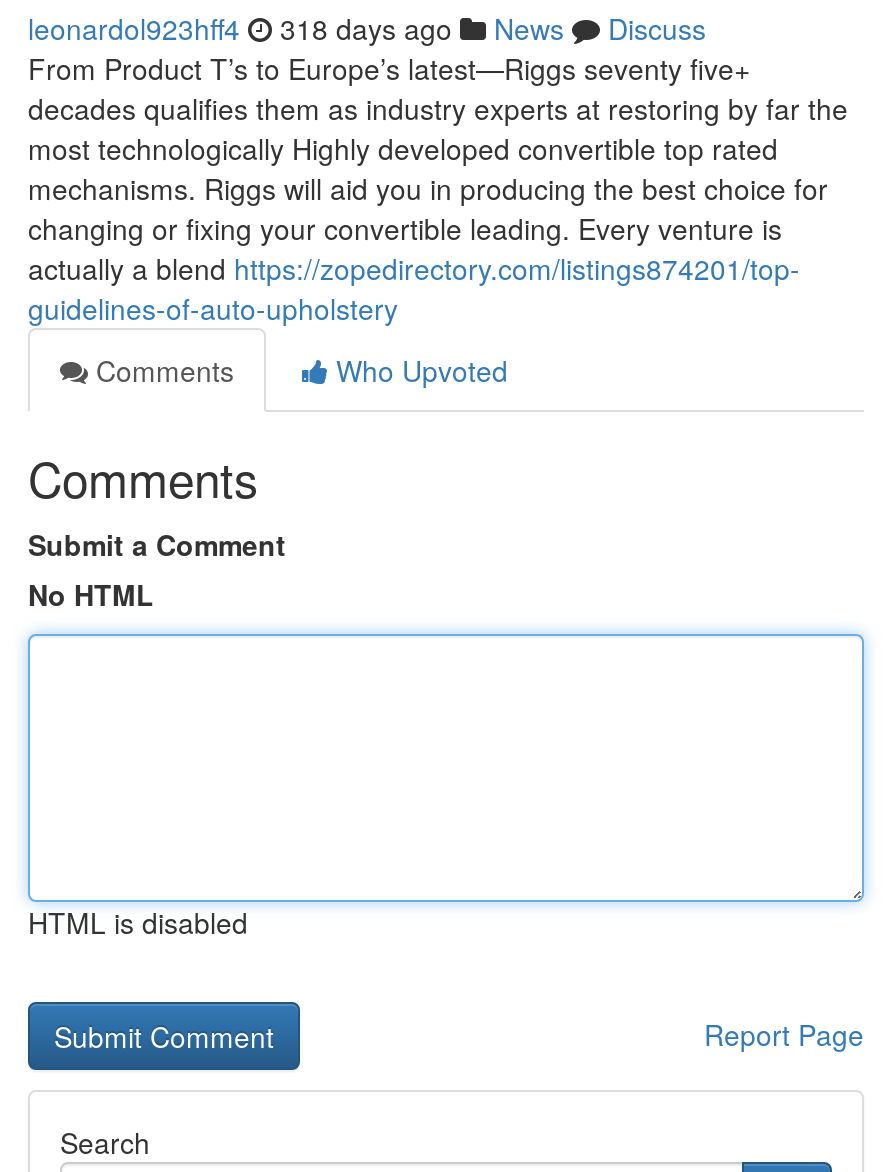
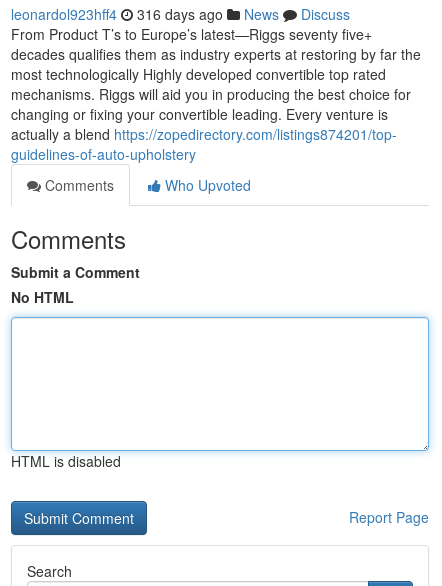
[28,8,706,48] leonardol923hff4 318 days ago News Discuss -> [11,4,350,24] leonardol923hff4 316 days ago News Discuss

